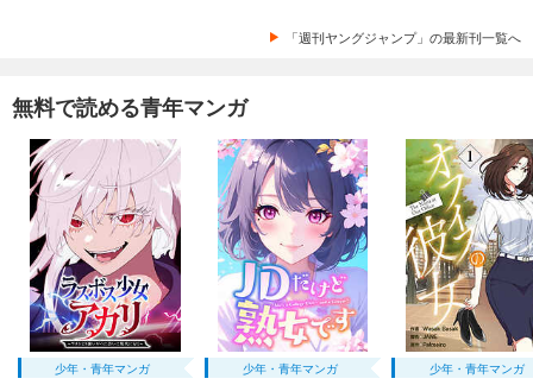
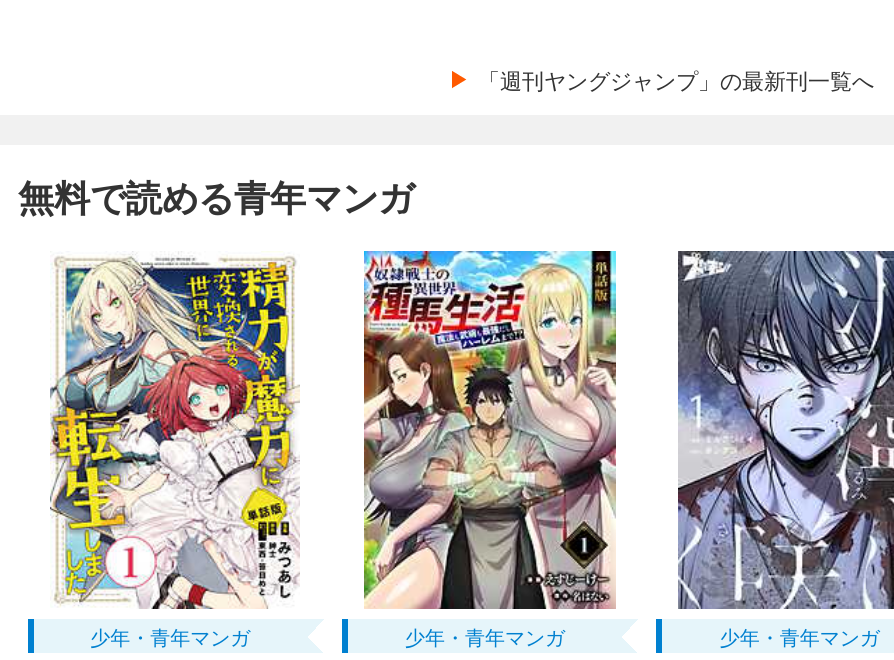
[29,138,182,353] [image] -> [48,251,302,611] [image]
[217,138,369,352] [image] -> [362,249,618,611] [image]
[405,138,529,352] [image] -> [676,249,888,611] [image]

